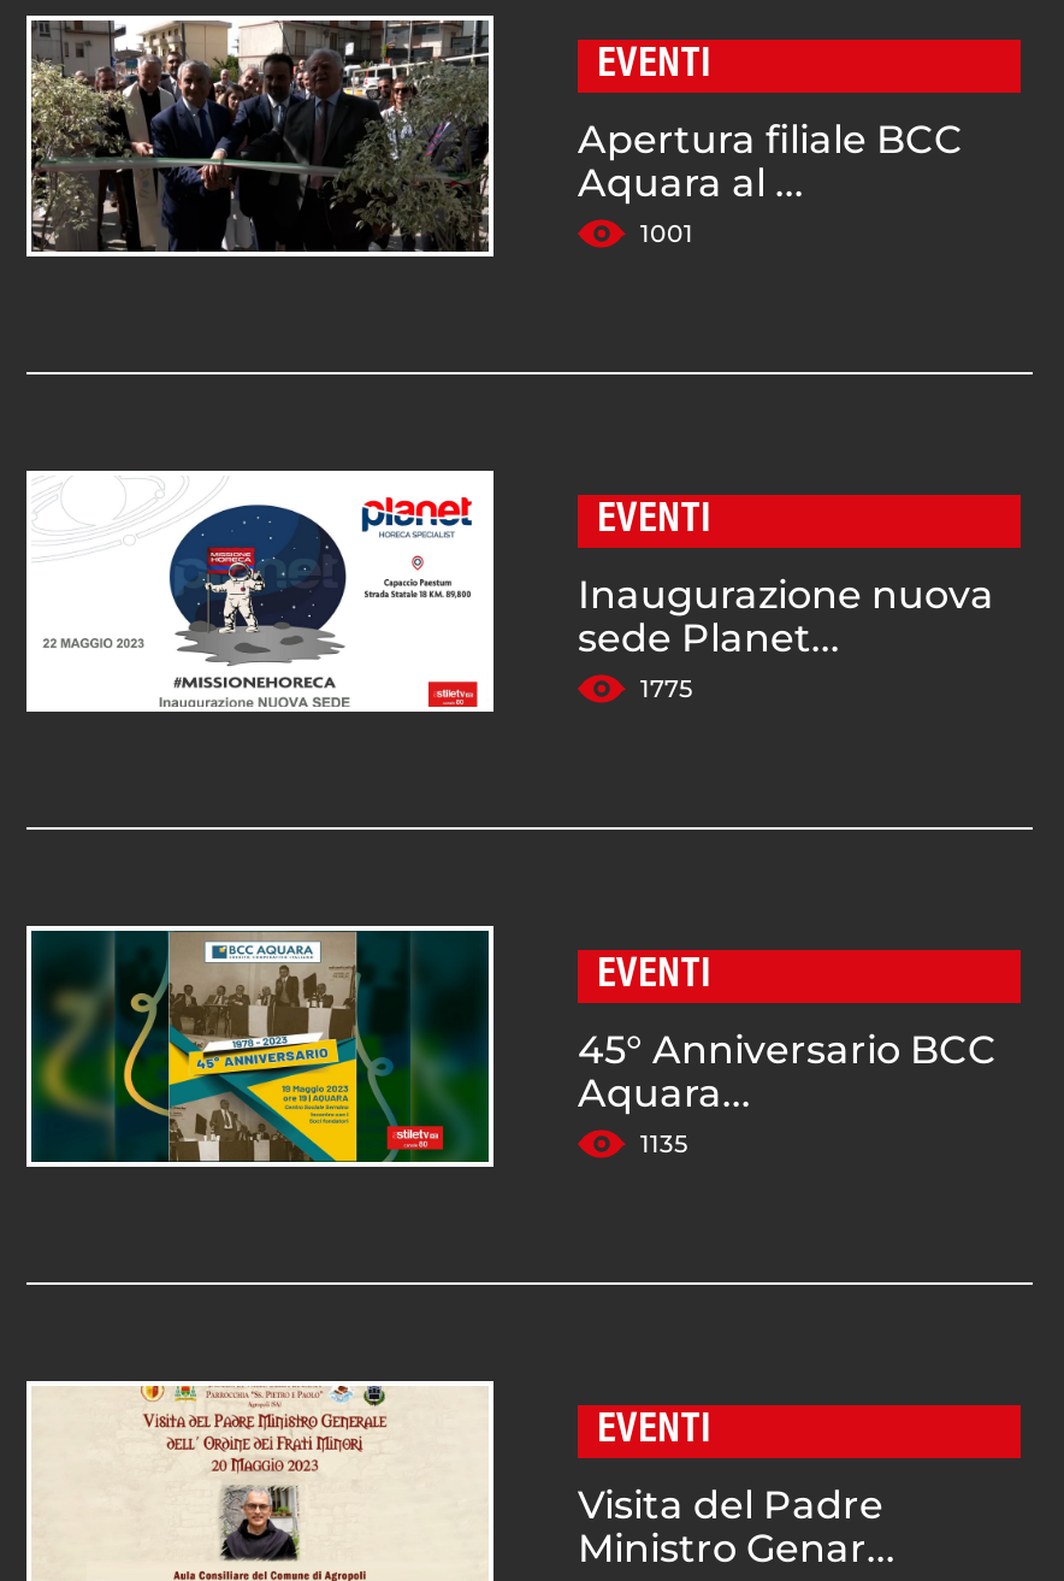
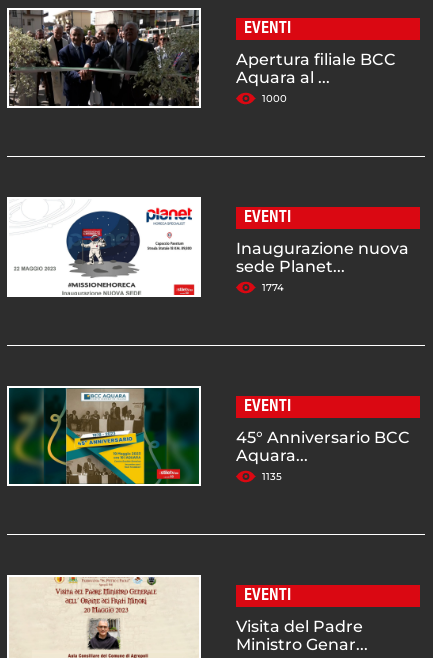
[626,218,693,249] 1001 -> [256,92,287,105] 1000
[626,673,693,705] 1775 -> [256,281,284,294] 1774

